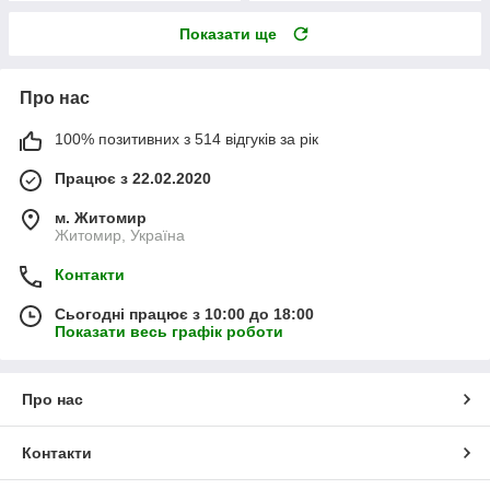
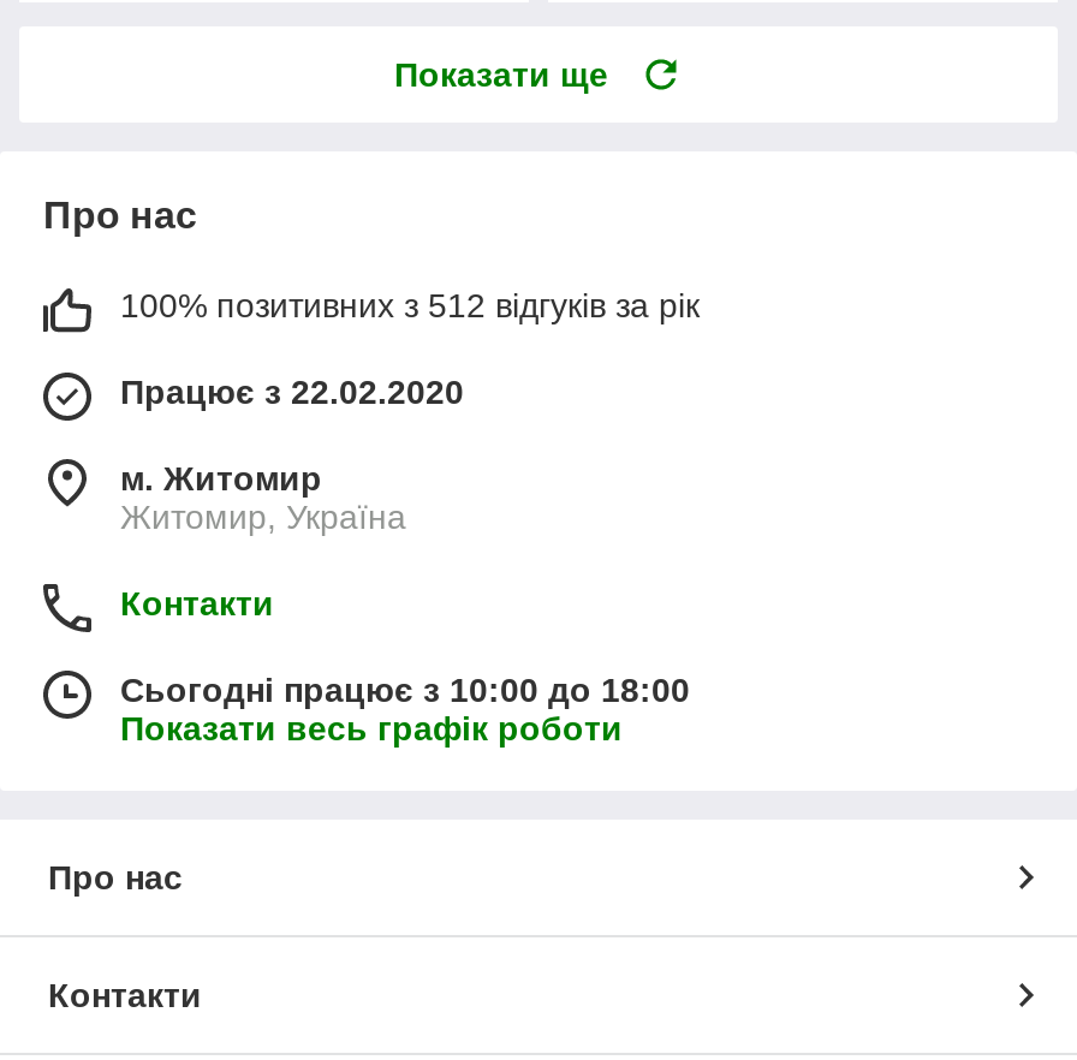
[55,130,318,147] 100% позитивних з 514 відгуків за рік -> [120,286,700,324] 100% позитивних з 512 відгуків за рік

